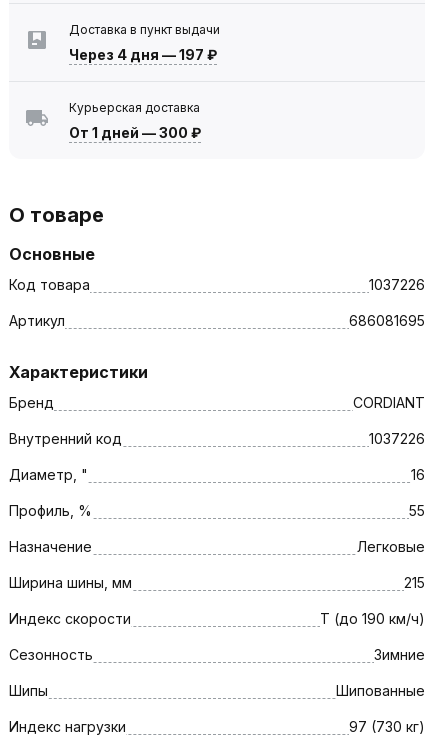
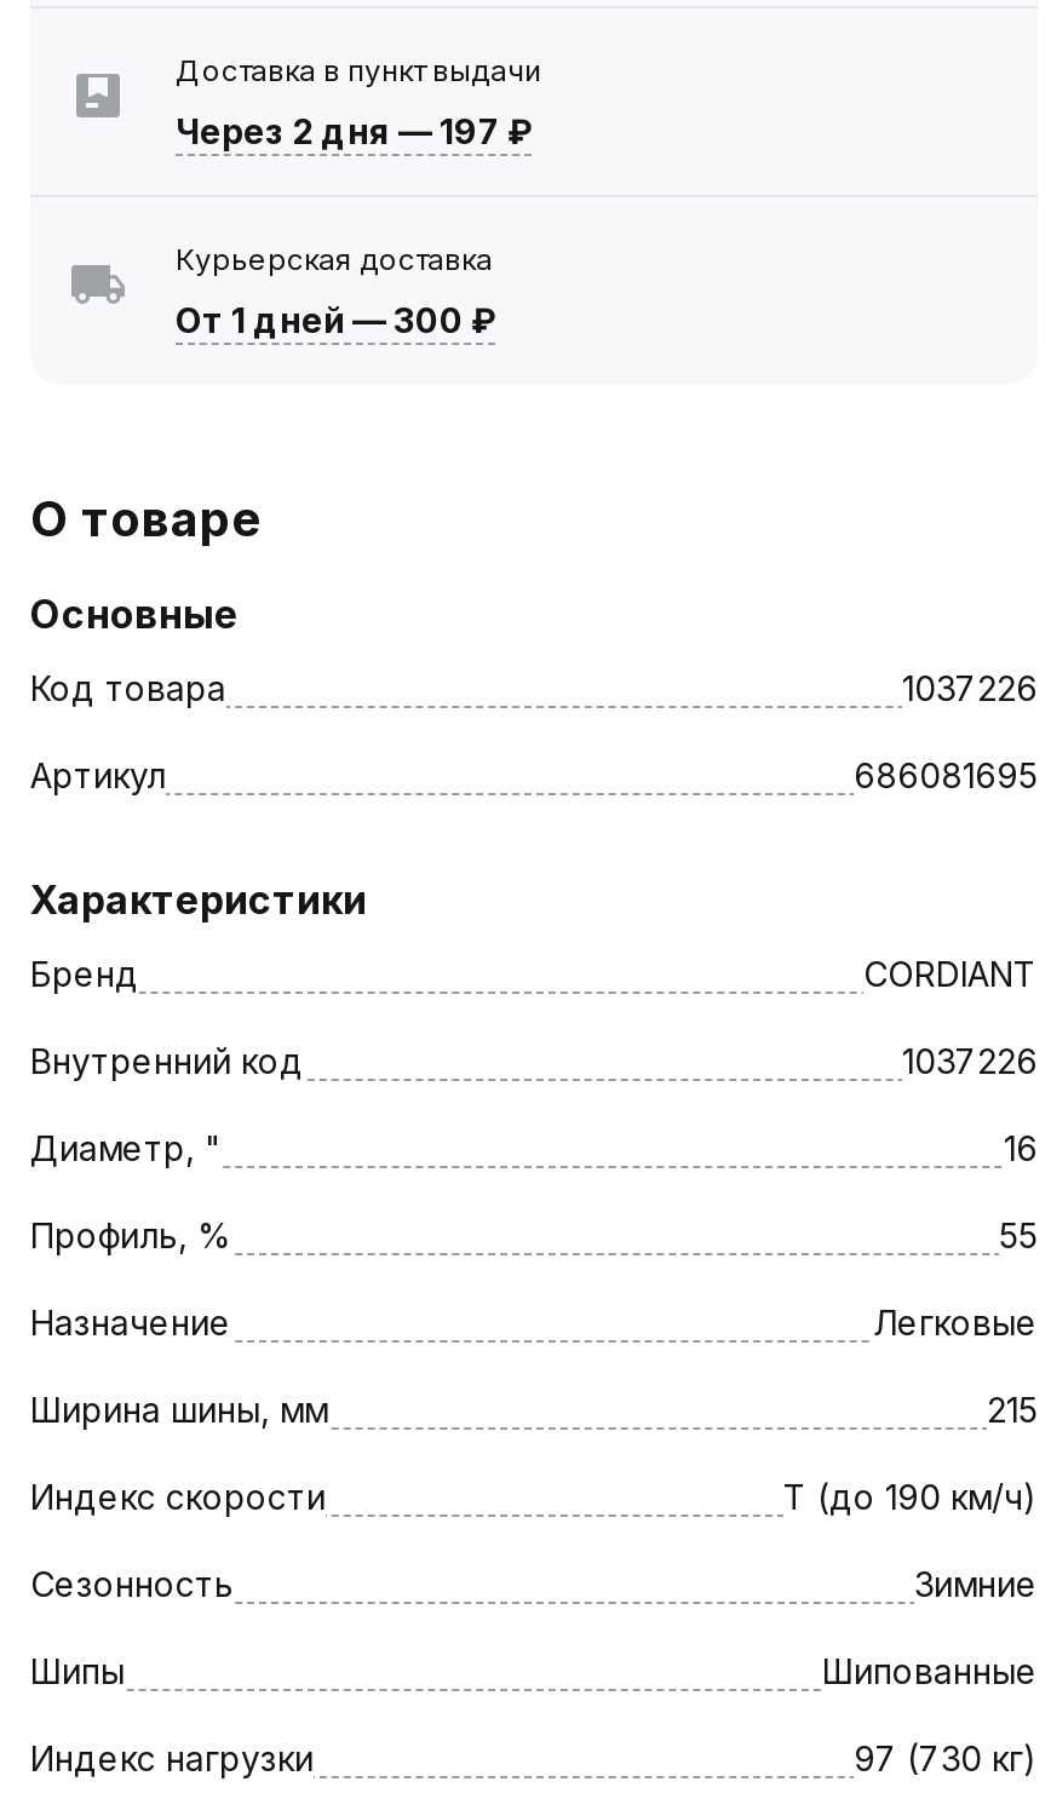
[69,46,217,63] Через 4 дня — 197 ₽ -> [176,110,532,151] Через 2 дня — 197 ₽

